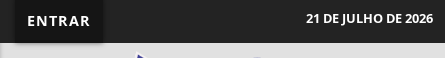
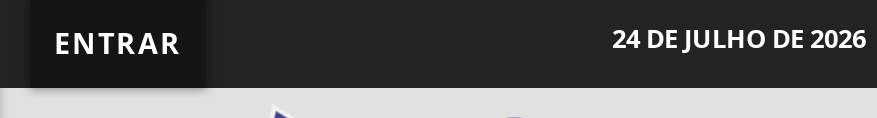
[306,9,433,27] 21 DE JULHO DE 2026 -> [612,20,866,56] 24 DE JULHO DE 2026

